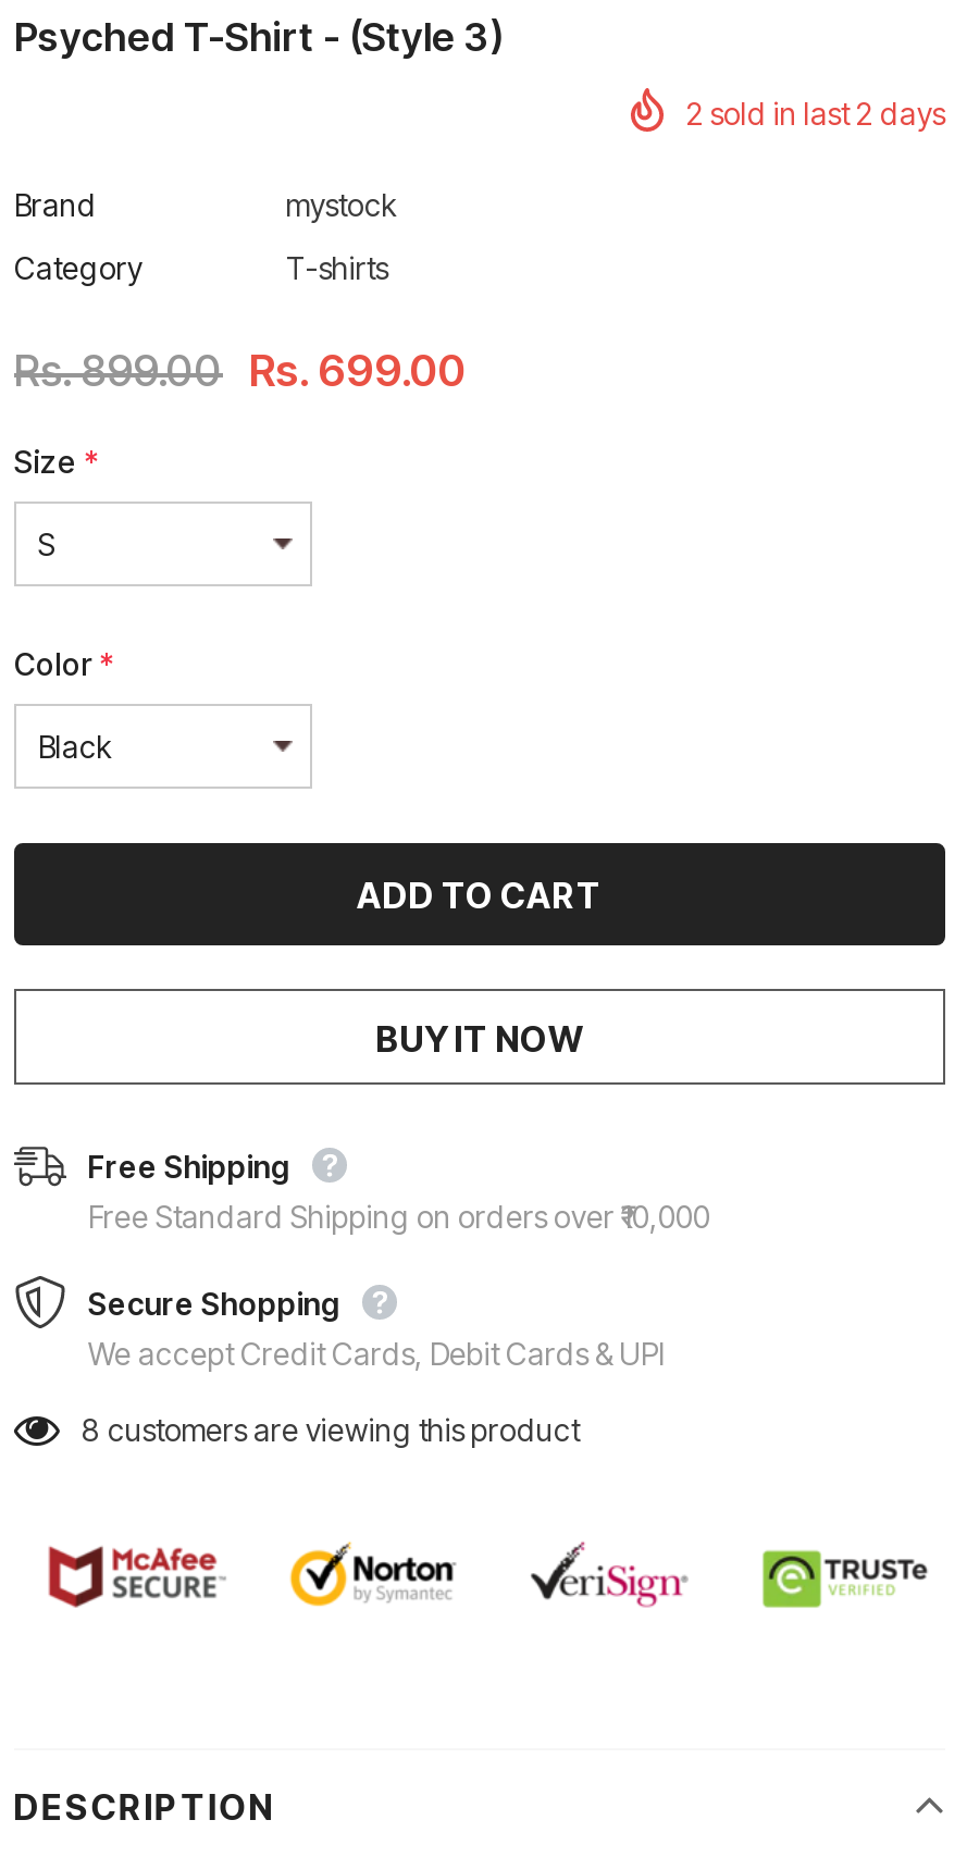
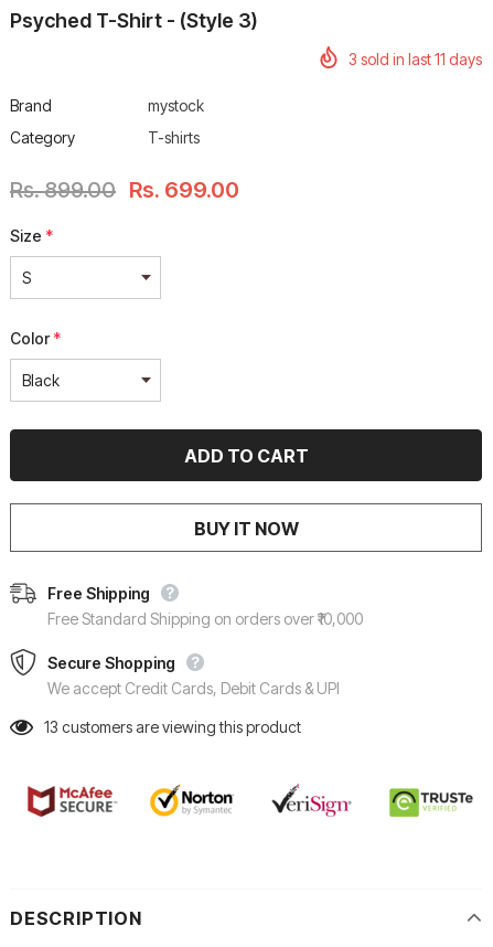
[686,95,945,132] 2 sold in last 2 days -> [349,50,482,68] 3 sold in last 11 days
[82,1411,580,1448] 8 customers are viewing this product -> [44,717,301,736] 13 customers are viewing this product

